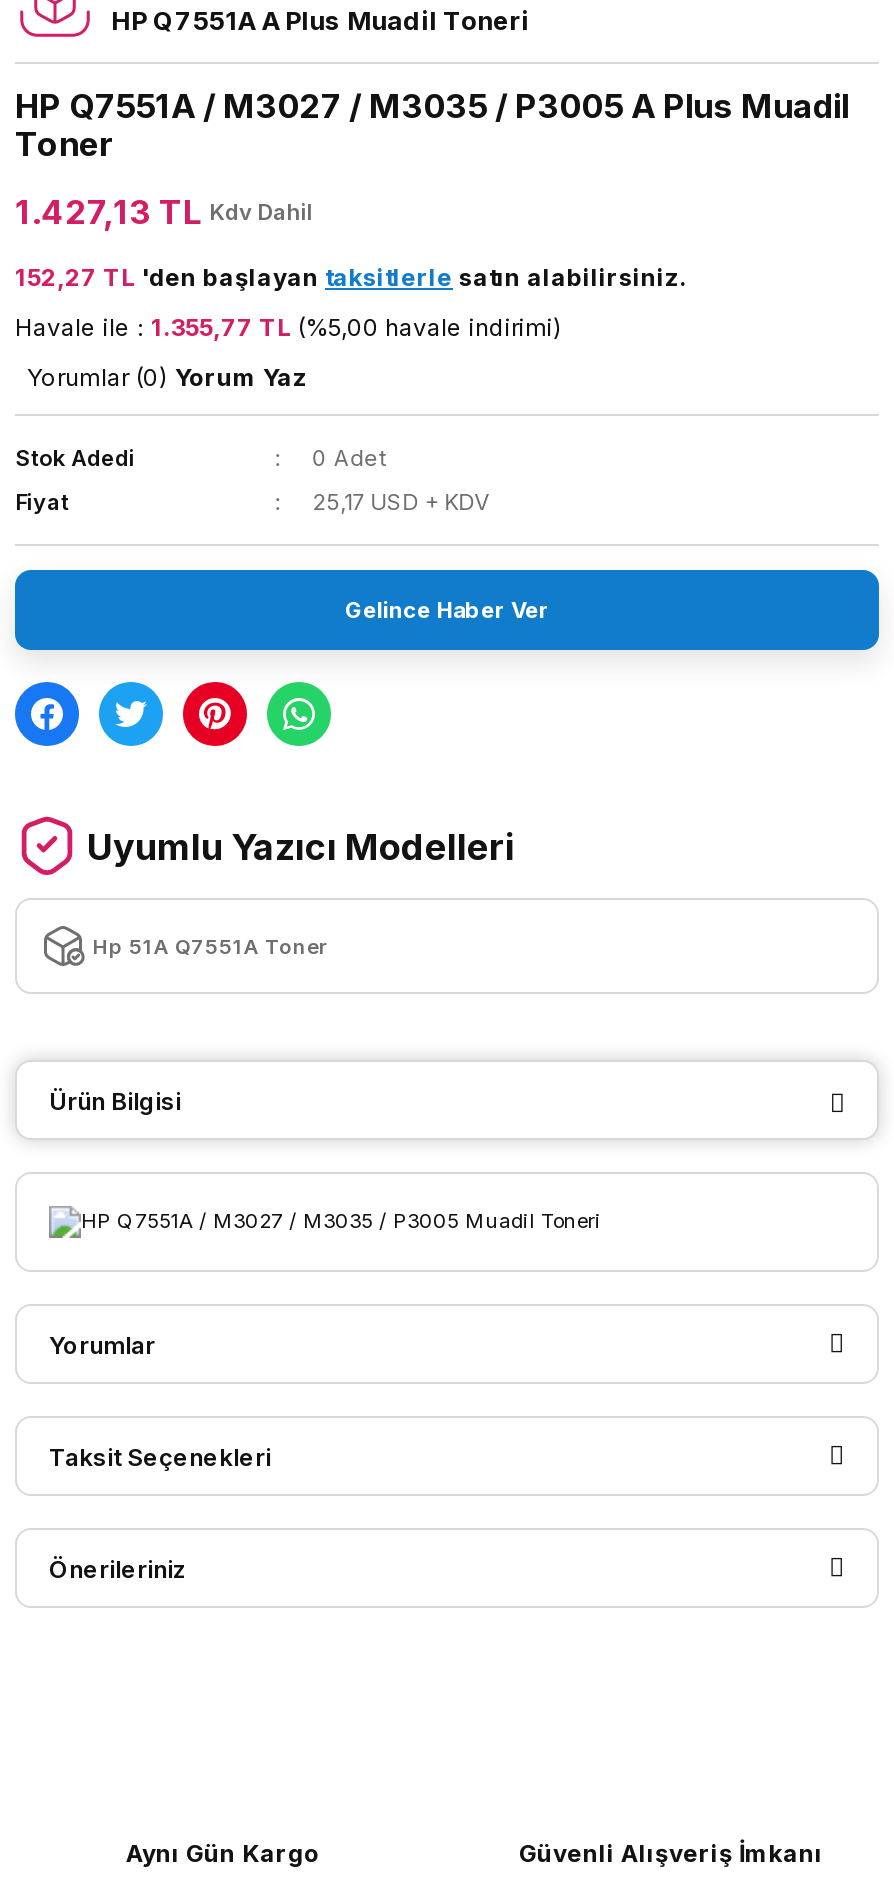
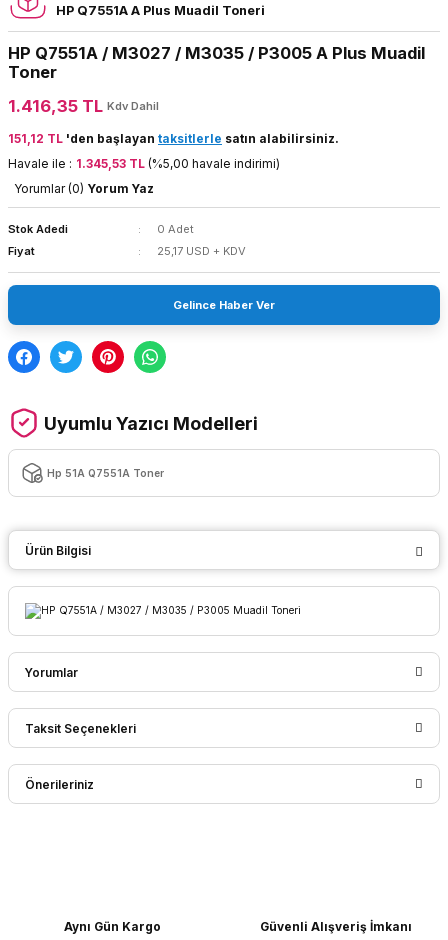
[15,192,313,232] 1.427,13 TL Kdv Dahil -> [8,96,159,116] 1.416,35 TL Kdv Dahil
[15,262,687,292] 152,27 TL 'den başlayan taksitlerle satın alabilirsiniz. -> [8,131,339,146] 151,12 TL 'den başlayan taksitlerle satın alabilirsiniz.
[15,312,561,342] Havale ile : 1.355,77 TL (%5,00 havale indirimi) -> [8,156,280,171] Havale ile : 1.345,53 TL (%5,00 havale indirimi)

